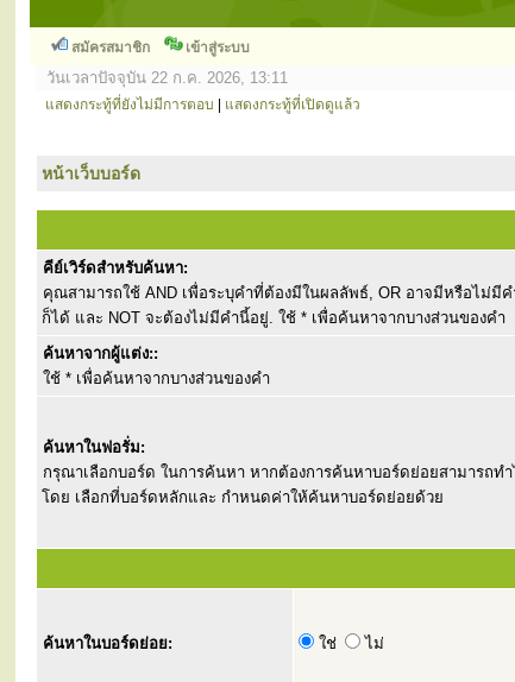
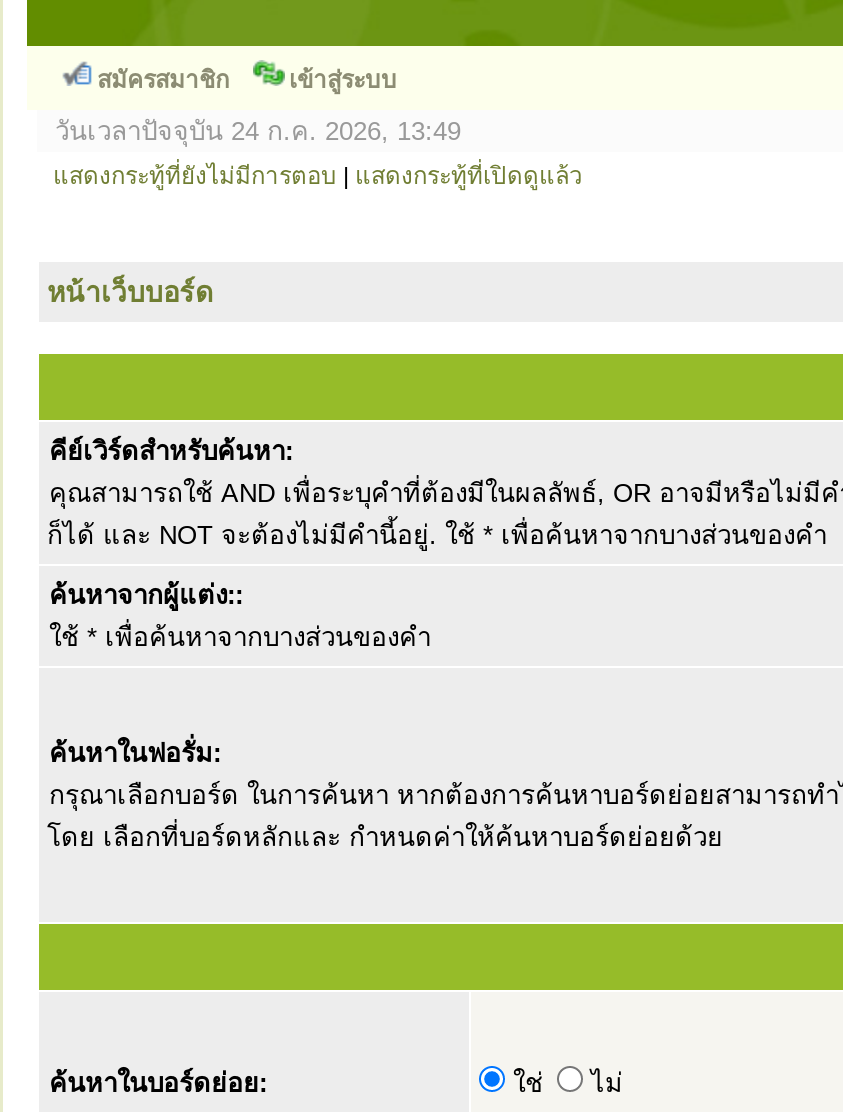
[46,69,297,87] วันเวลาปัจจุบัน 22 ก.ค. 2026, 13:11 -> [55,116,477,146] วันเวลาปัจจุบัน 24 ก.ค. 2026, 13:49

